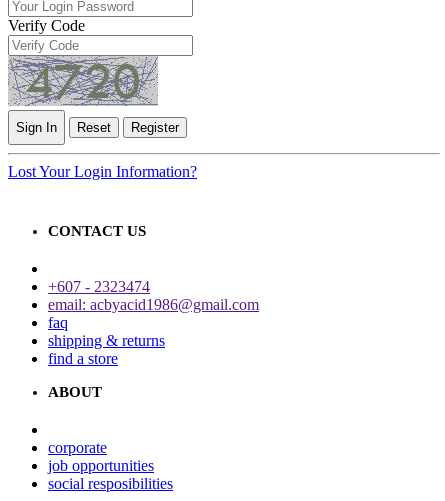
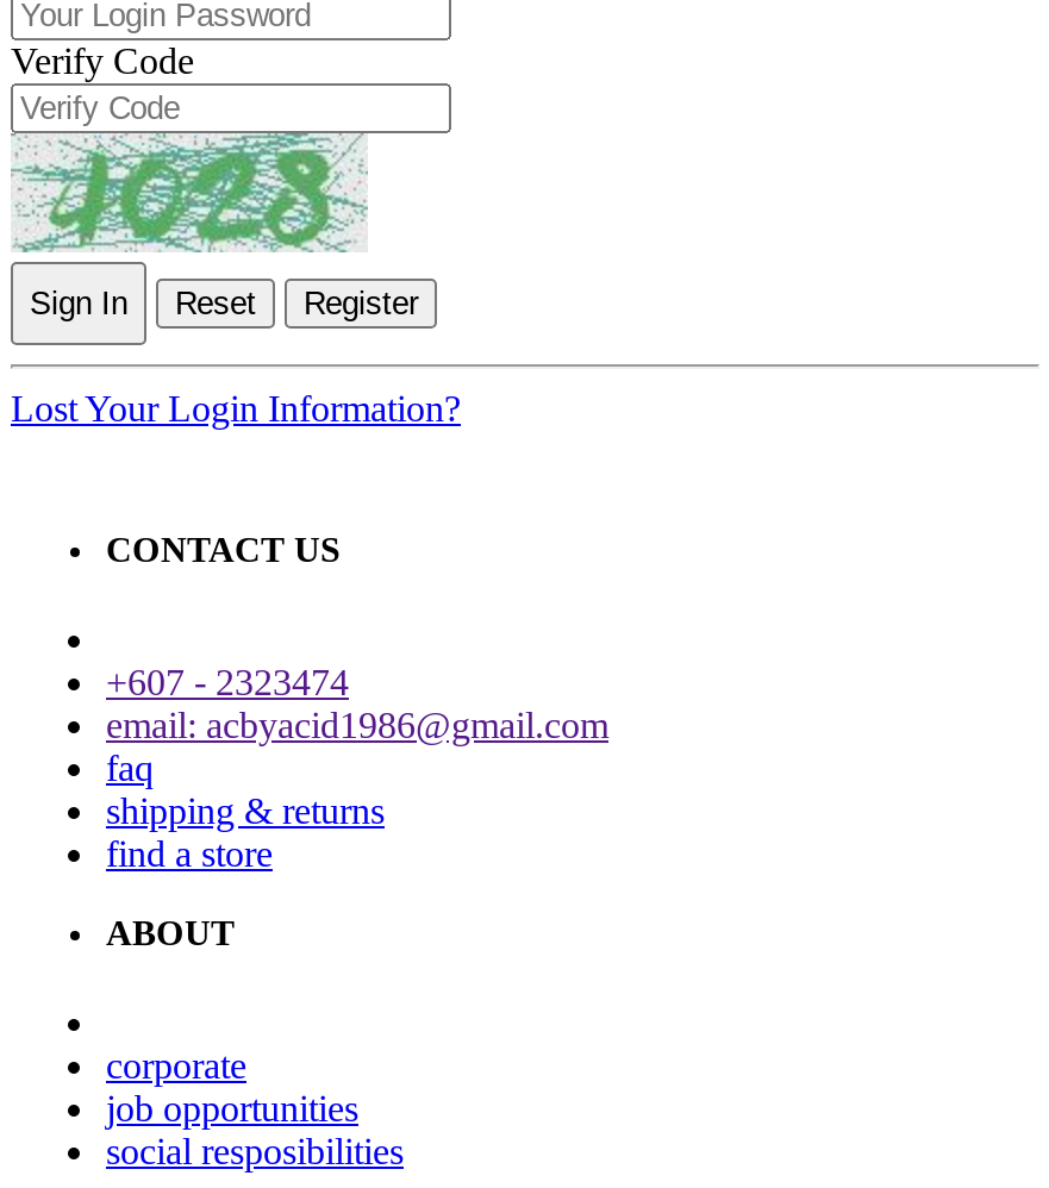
[8,55,158,107] [image] -> [13,131,366,252] [image]

